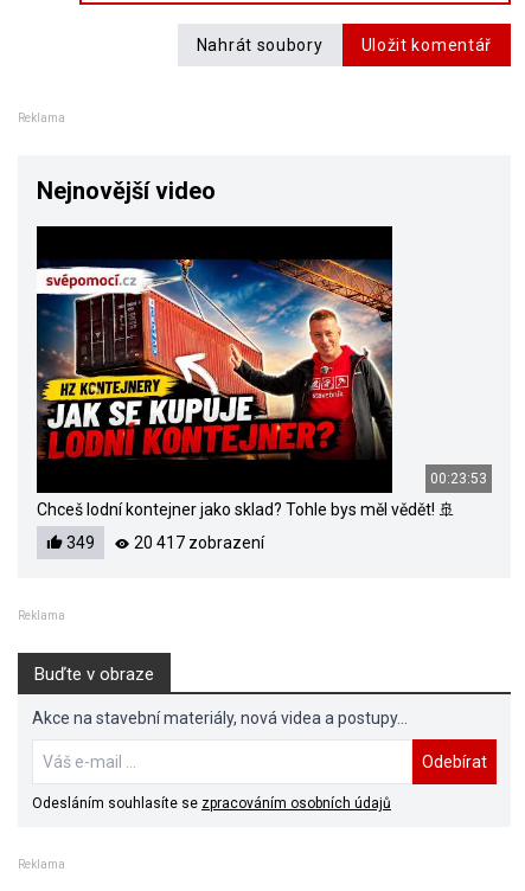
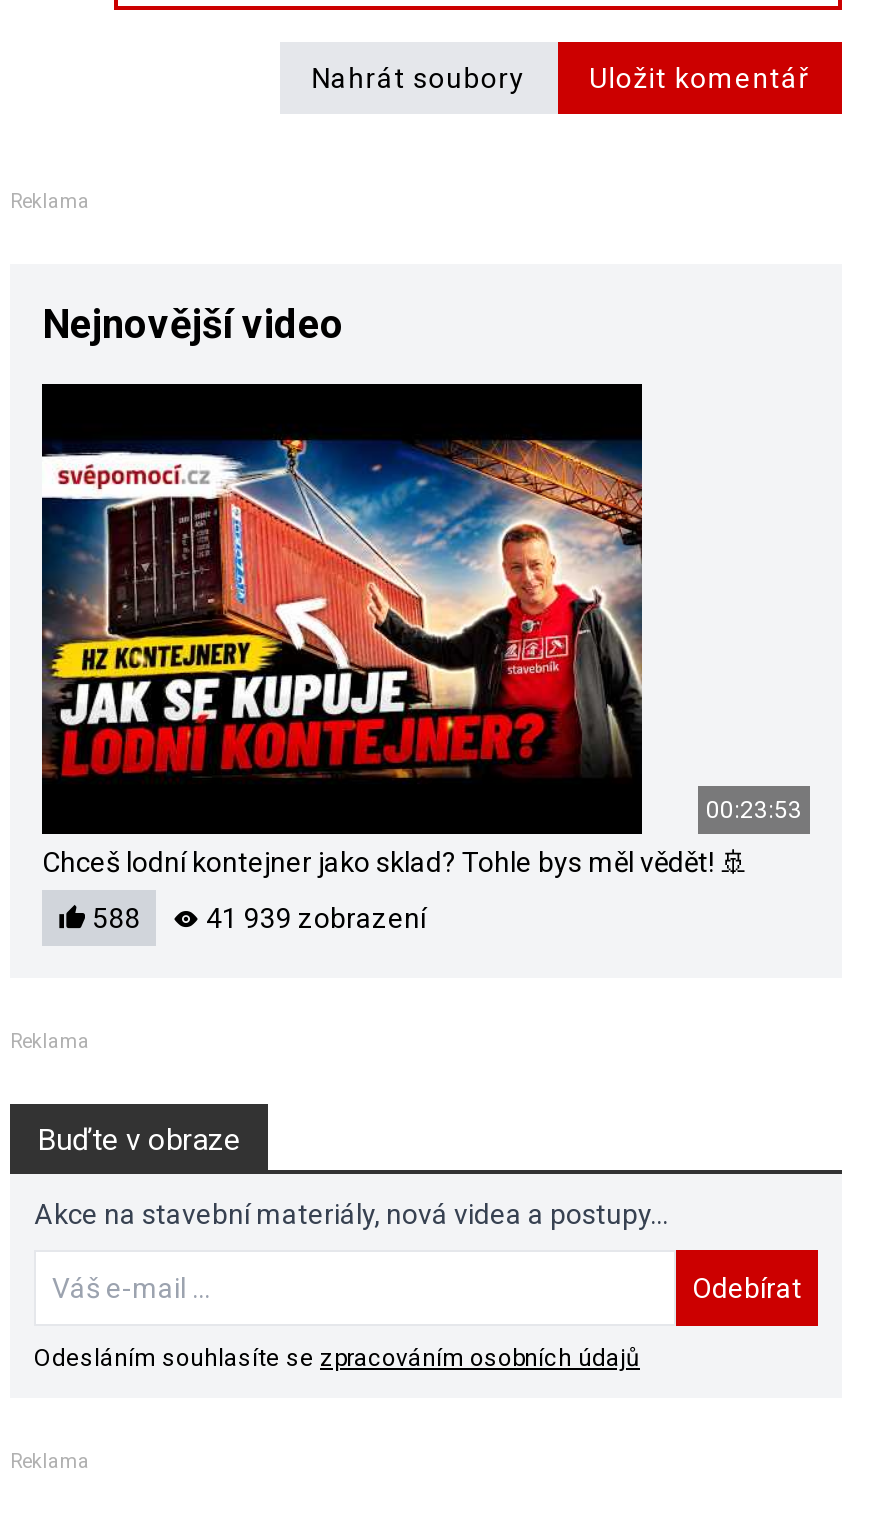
[63,533,95,552] 349 -> [86,902,140,934] 588
[130,533,264,552] 20 417 zobrazení -> [200,902,426,934] 41 939 zobrazení

